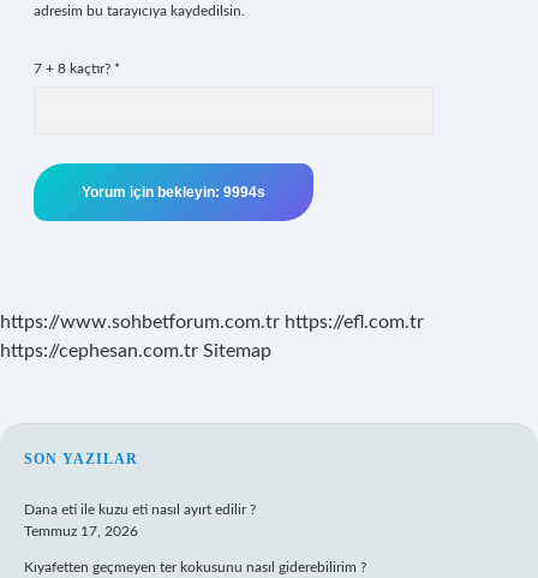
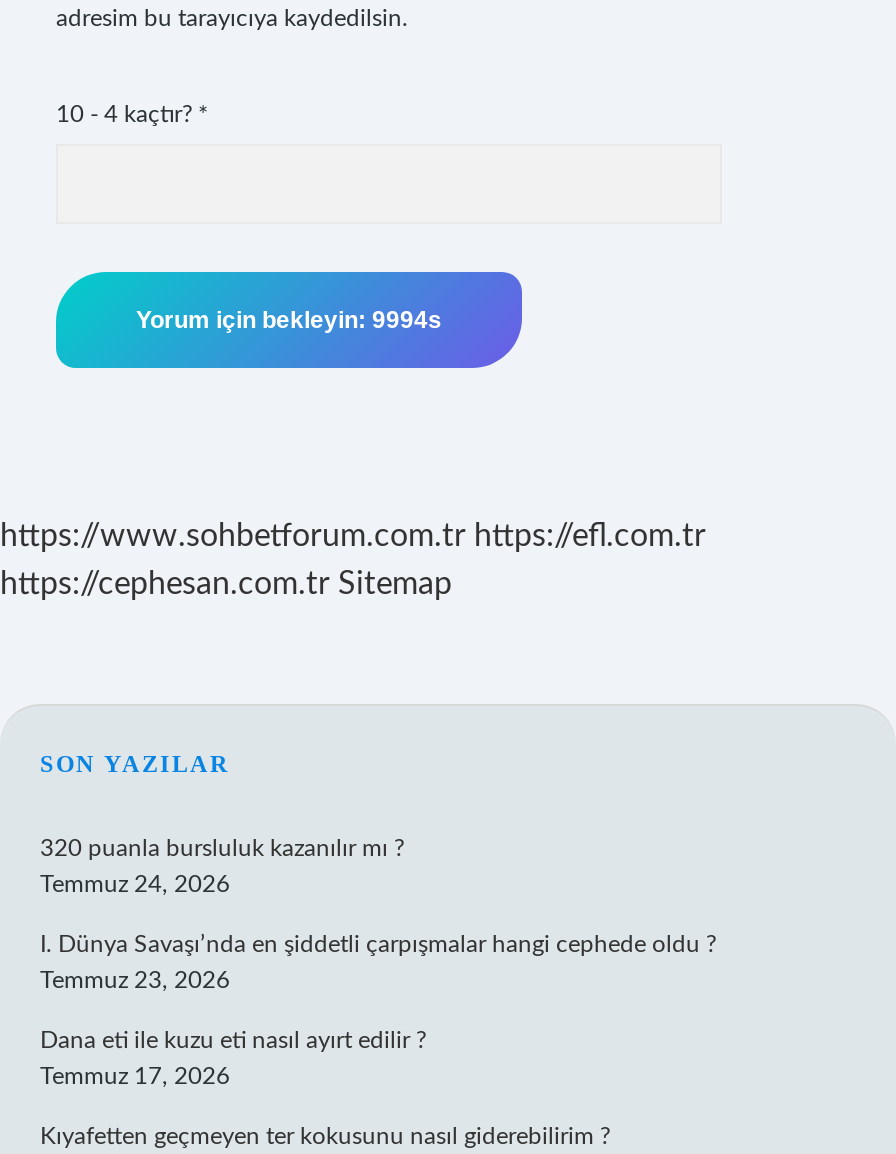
[34,61,120,76] 7 + 8 kaçtır? * -> [56,102,208,126] 10 - 4 kaçtır? *
none -> [40,836,716,992] 320 puanla bursluluk kazanılır mı ? | Temmuz 24, 2026 | I. Dünya Savaşı’nda en şiddetli çarpışmalar hangi cephede oldu ? | Temmuz 23, 2026

